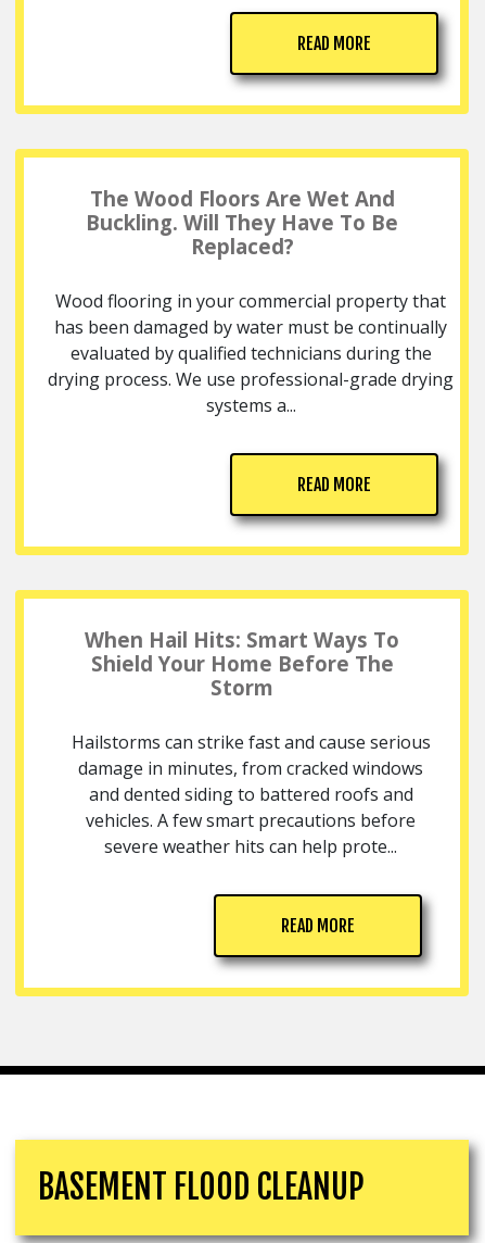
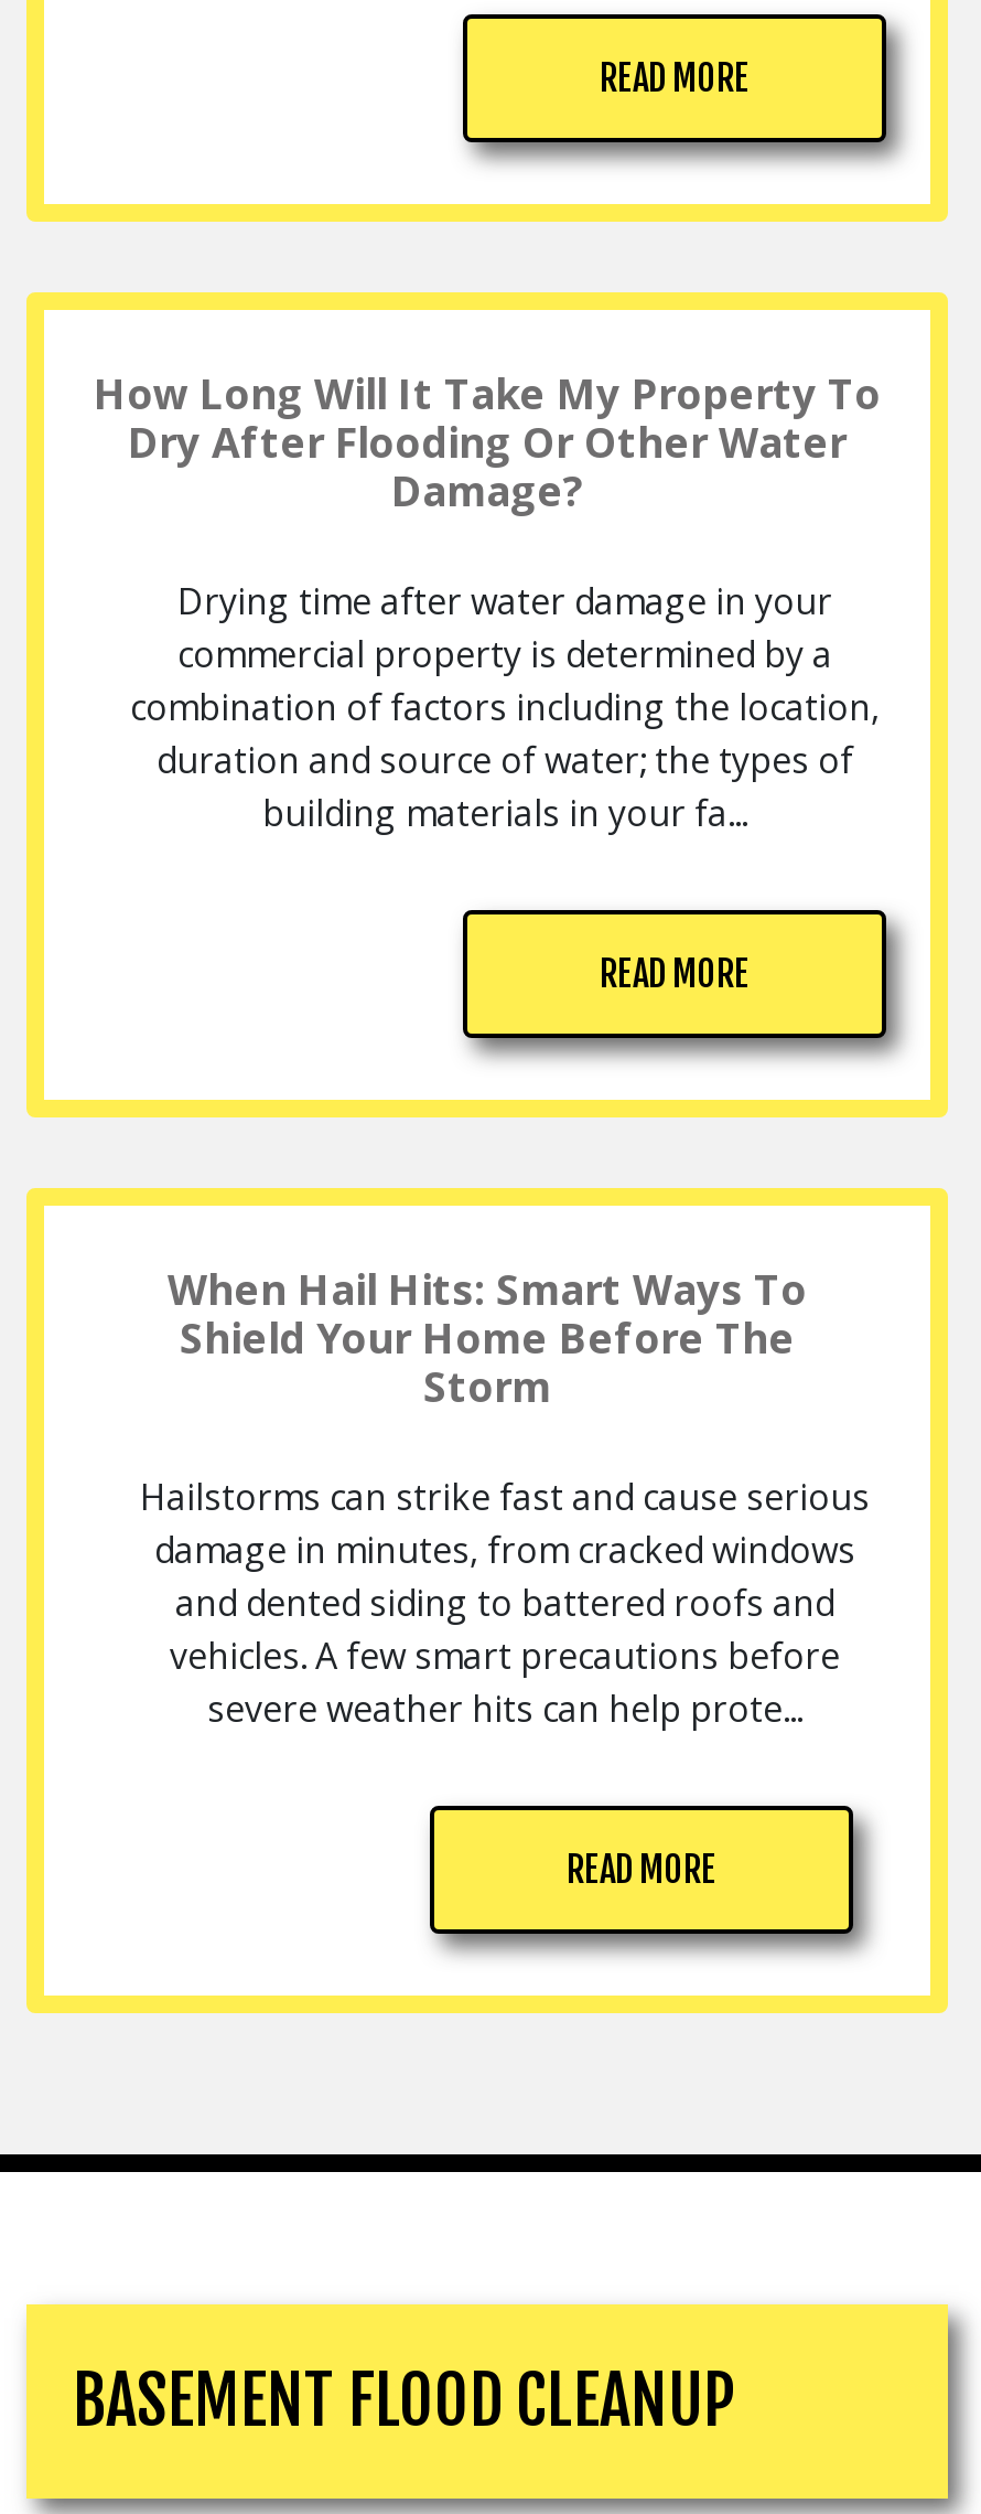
[86,185,398,260] The Wood Floors Are Wet And | Buckling. Will They Have To Be | Replaced? -> [94,365,881,517] How Long Will It Take My Property To | Dry After Flooding Or Other Water | Damage?
[48,289,454,417] Wood flooring in your commercial property that | has been damaged by water must be continually | evaluated by qualified technicians during the | drying process. We use professional-grade drying | systems a... -> [130,577,880,837] Drying time after water damage in your | commercial property is determined by a | combination of factors including the location, | duration and source of water; the types of | building materials in your fa...

